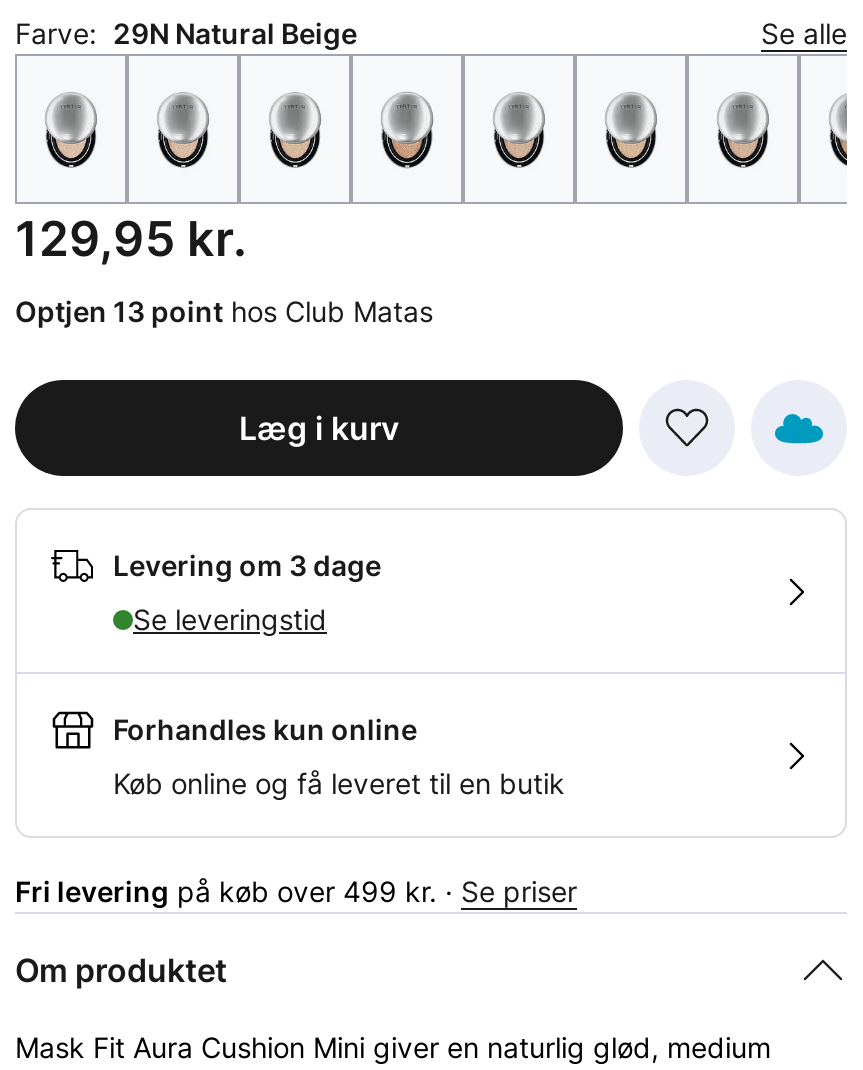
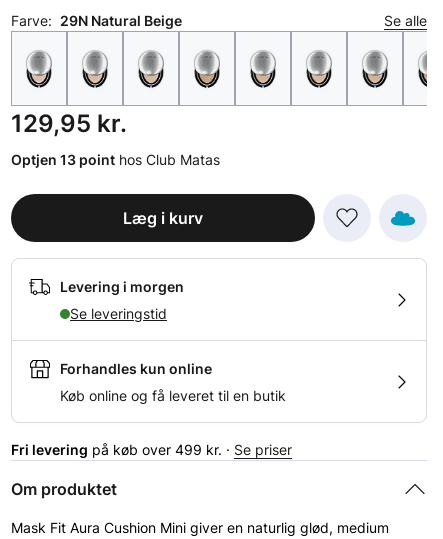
[113,548,381,582] Levering om 3 dage -> [60,278,184,295] Levering i morgen

